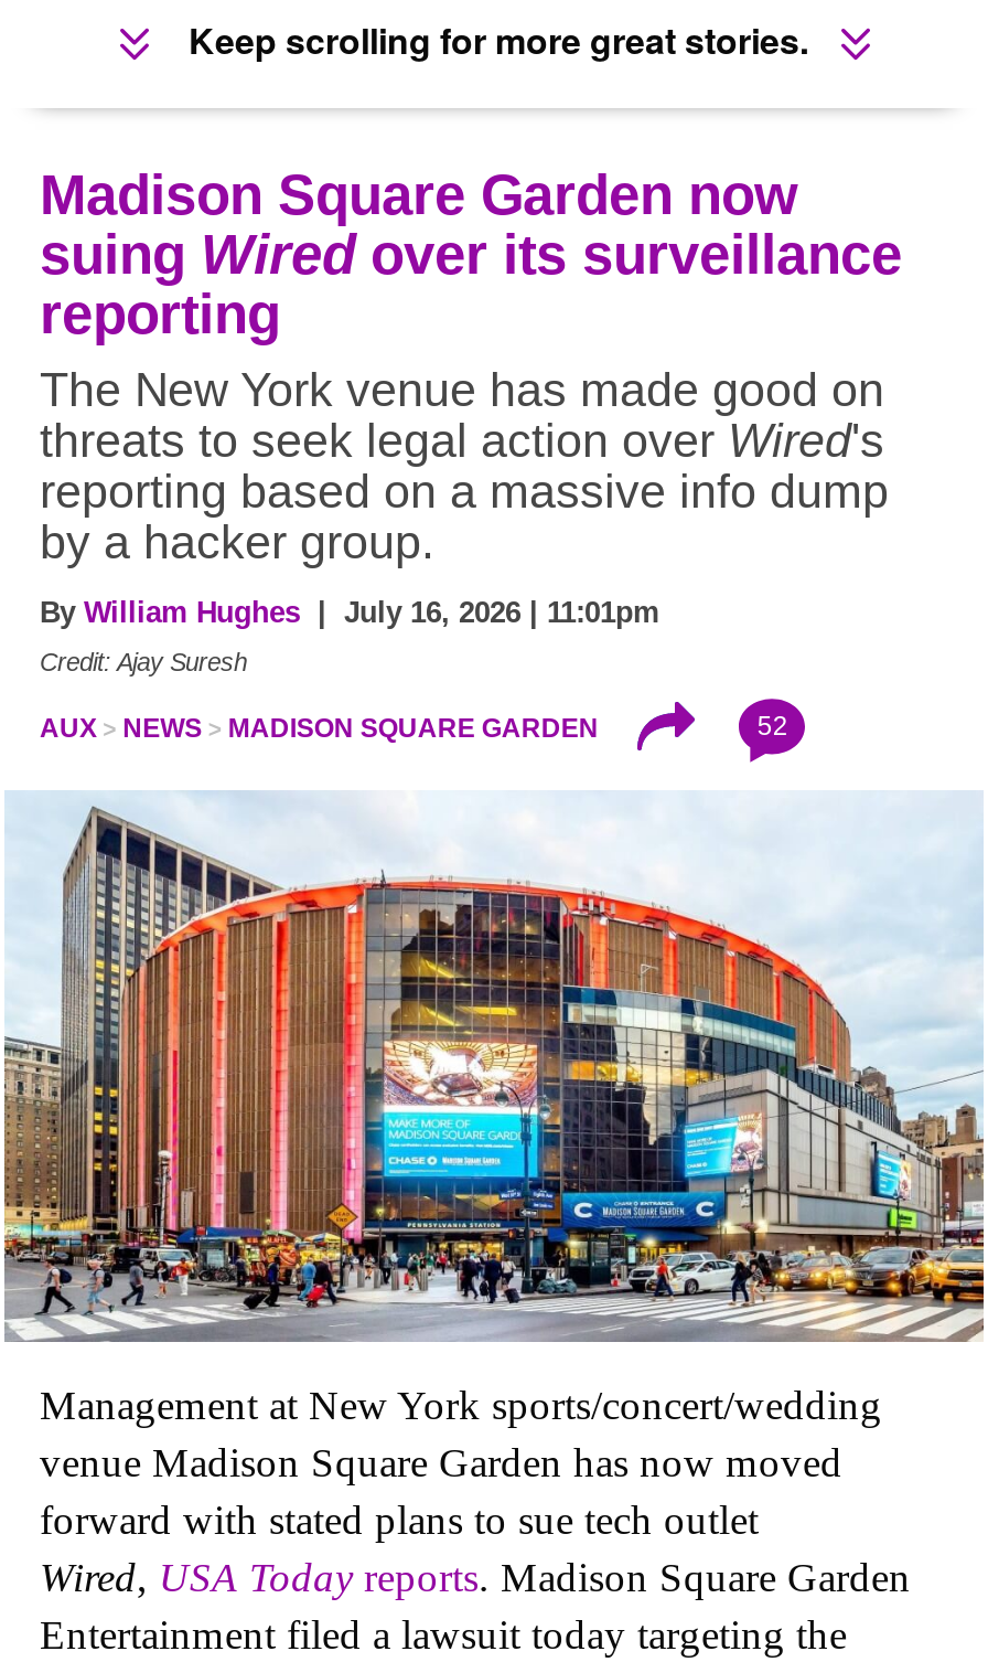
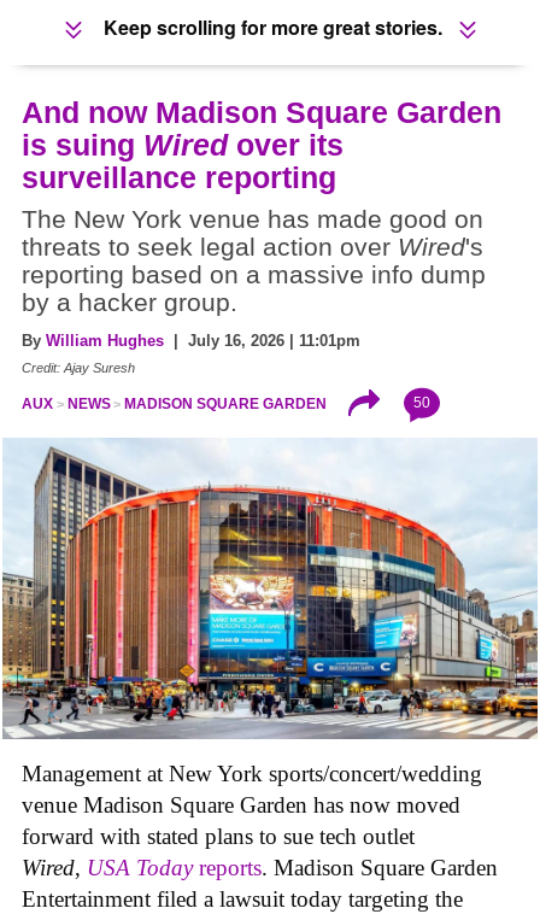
[40,163,902,344] Madison Square Garden now | suing Wired over its surveillance | reporting -> [22,95,501,194] And now Madison Square Garden | is suing Wired over its | surveillance reporting
[757,711,788,742] 52 -> [414,394,431,411] 50

